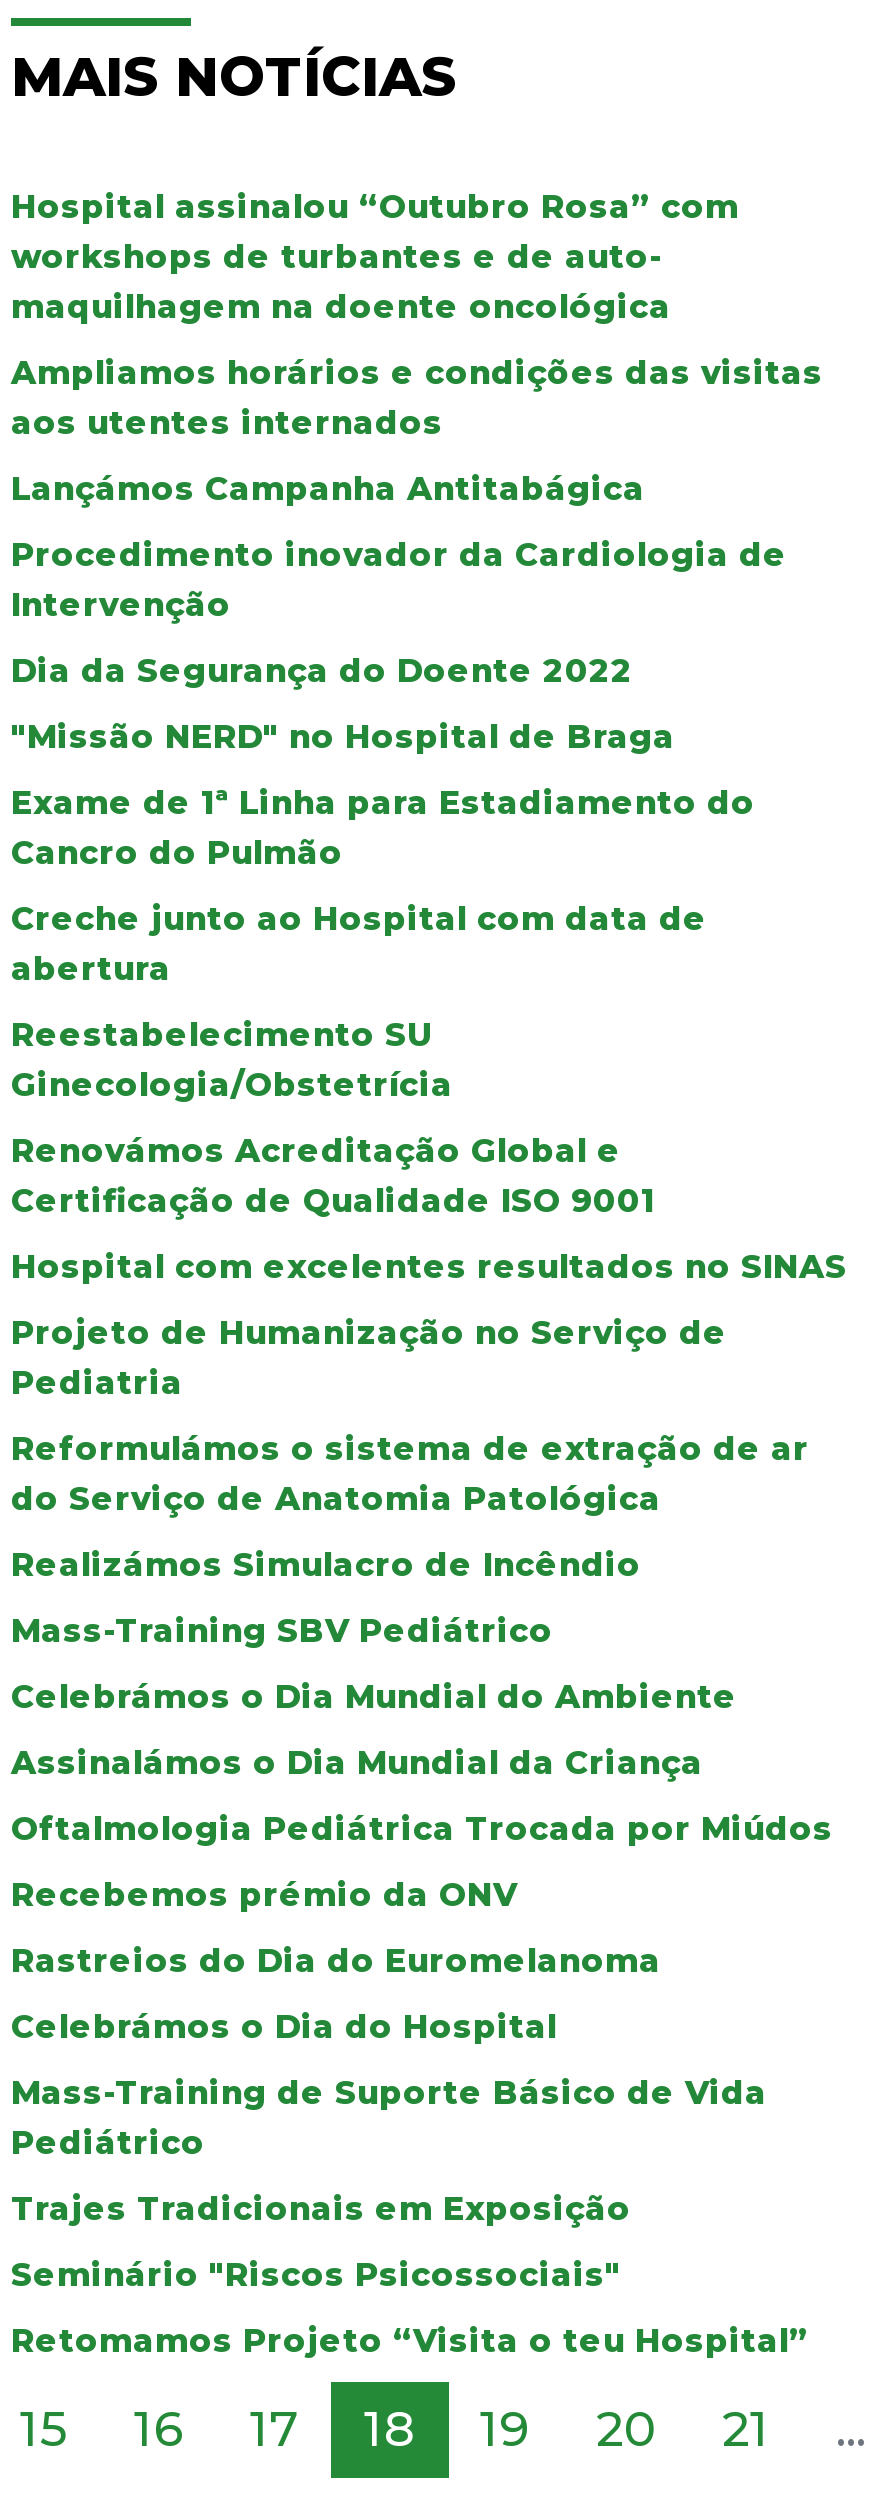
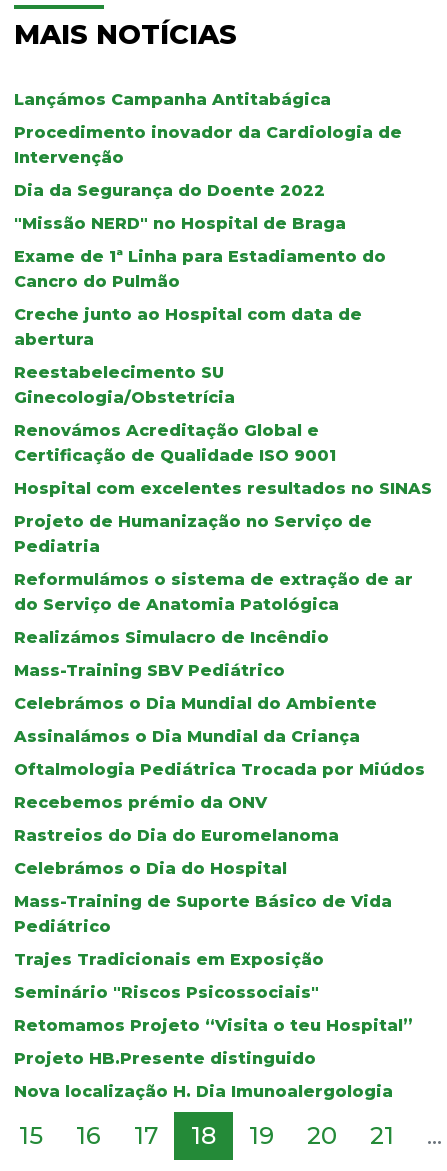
[11,188,823,442] Hospital assinalou “Outubro Rosa” com | workshops de turbantes e de auto- | maquilhagem na doente oncológica | Ampliamos horários e condições das visitas | aos utentes internados -> none
moved [11,470,847,2360] -> [14,90,432,1035]: Lançámos Campanha Antitabágica | Procedimento inovador da Cardiologia de | Intervenção | ... | Seminário "Riscos Psicossociais" | Retomamos Projeto “Visita o teu Hospital”
none -> [14,1049,393,1101] Projeto HB.Presente distinguido | Nova localização H. Dia Imunoalergologia

